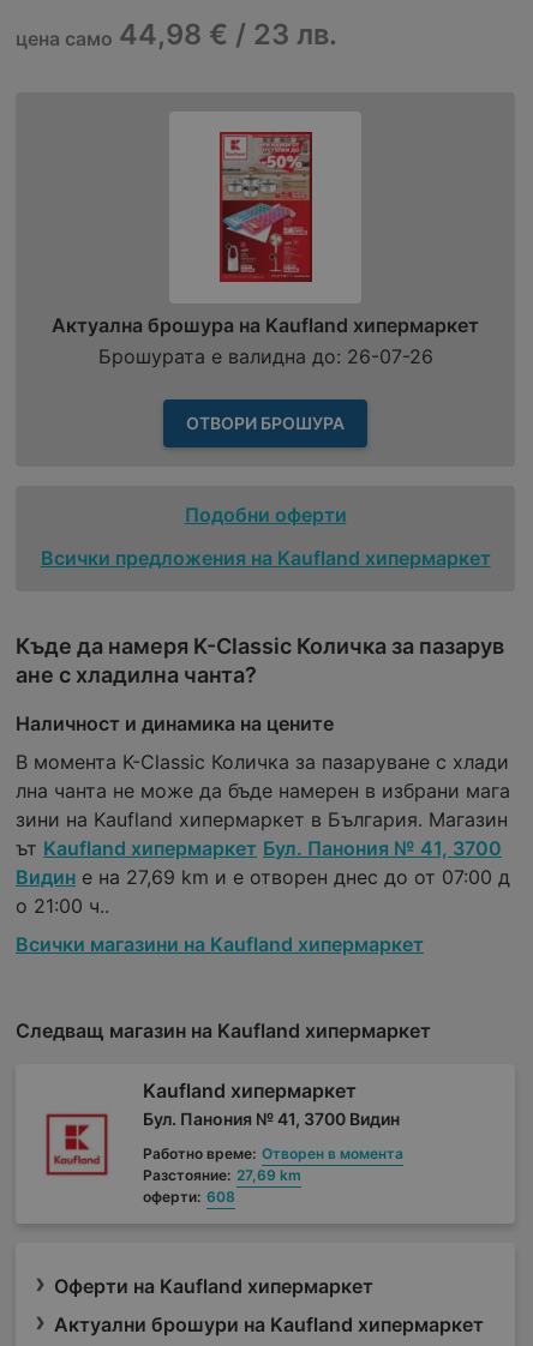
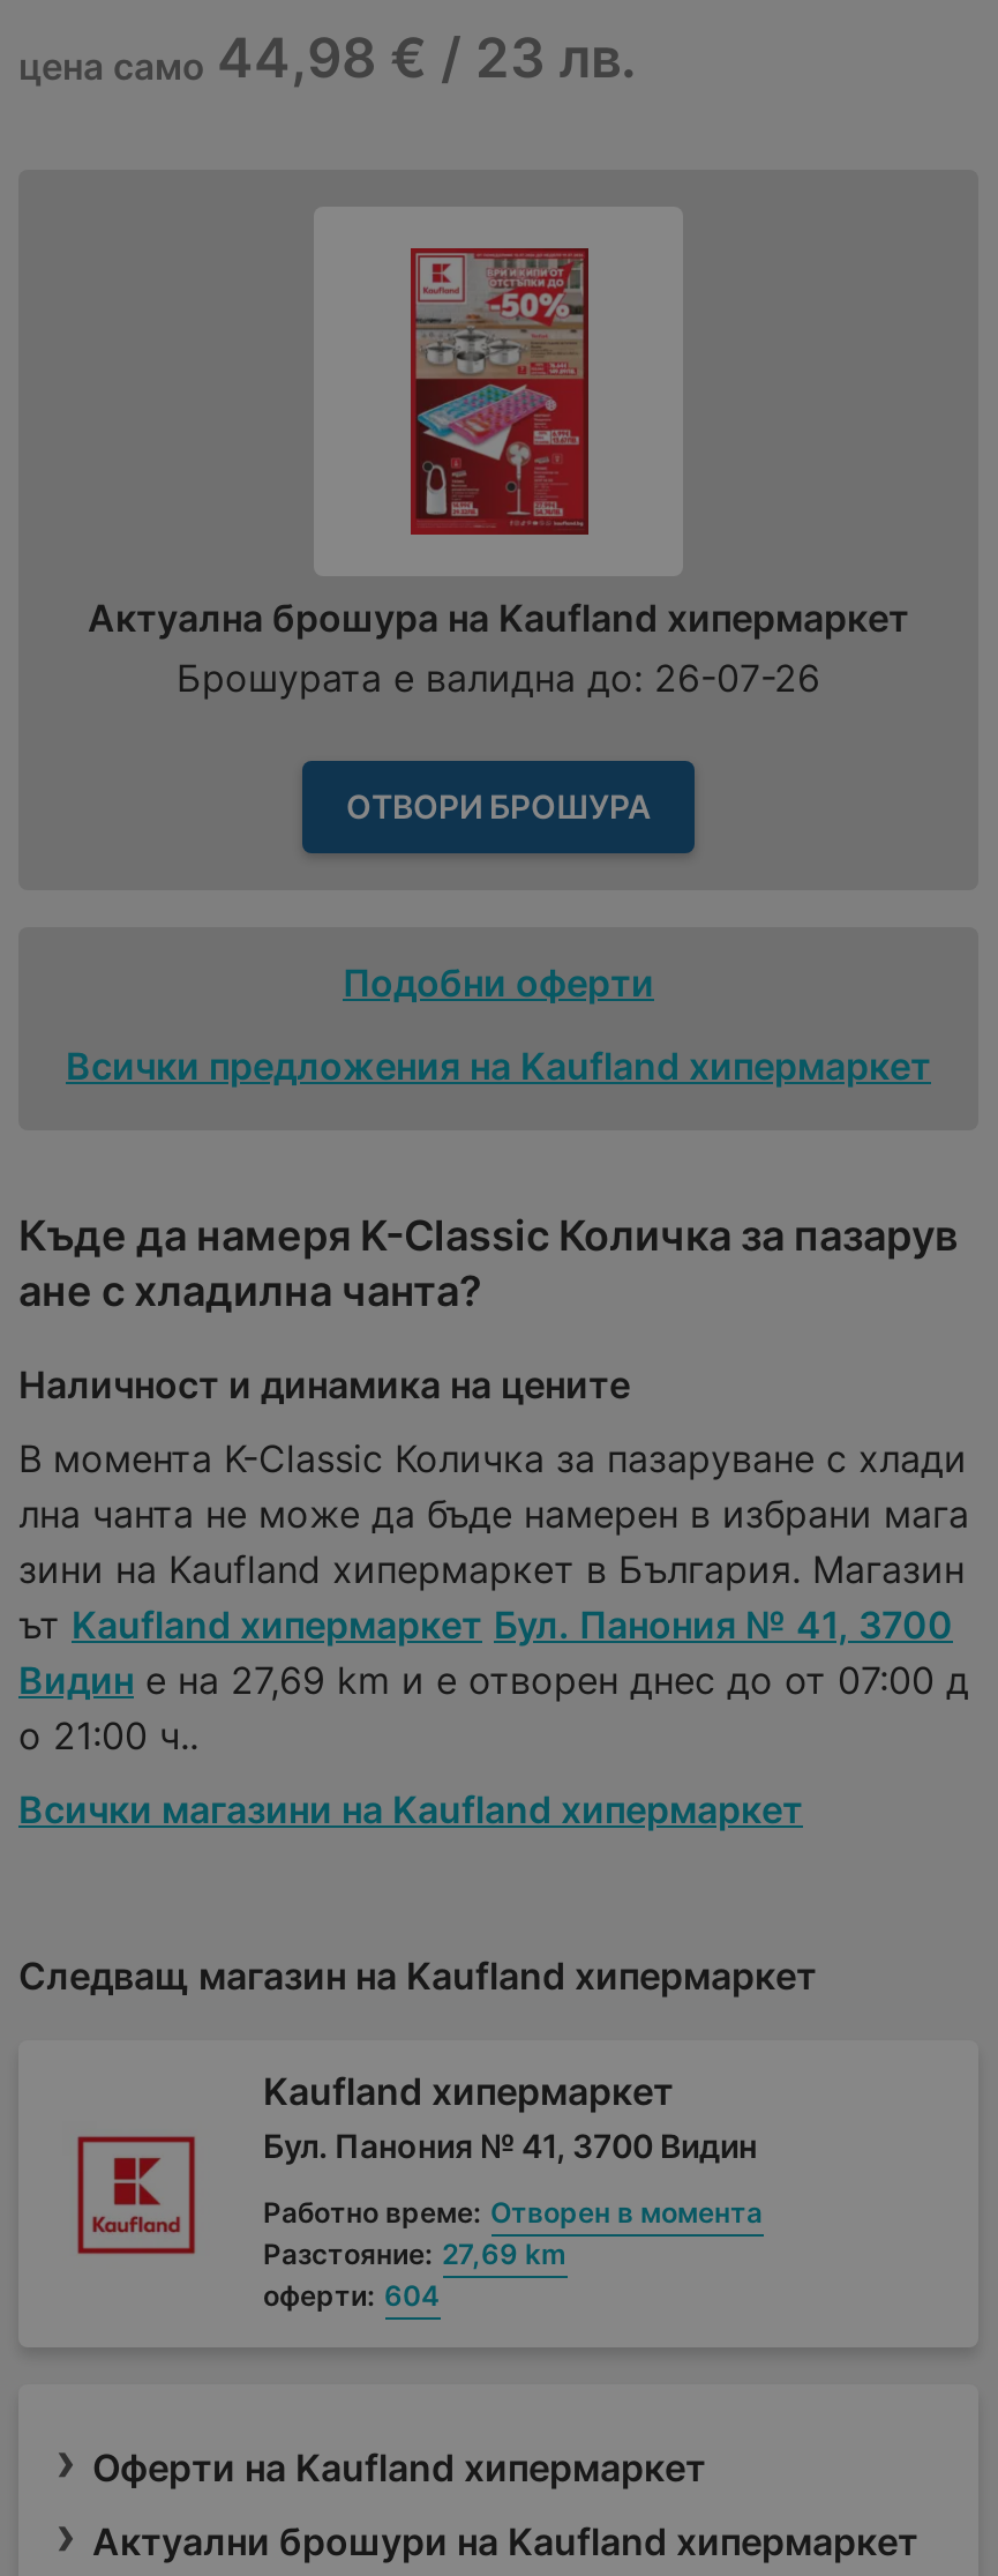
[143,1187,235,1205] оферти: 608 -> [263,2277,440,2312] оферти: 604

